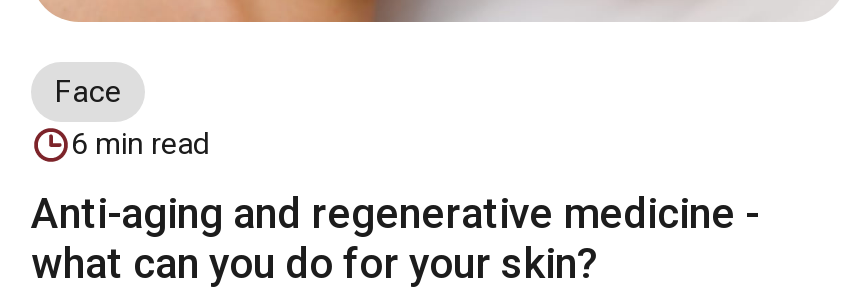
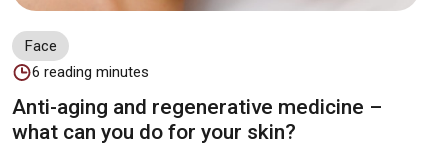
[71,126,209,162] 6 min read -> [32,63,149,81] 6 reading minutes
[31,190,759,238] Anti-aging and regenerative medicine - -> [12,95,382,119] Anti-aging and regenerative medicine –

